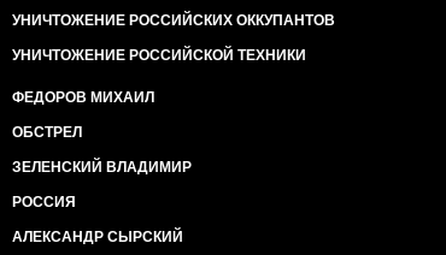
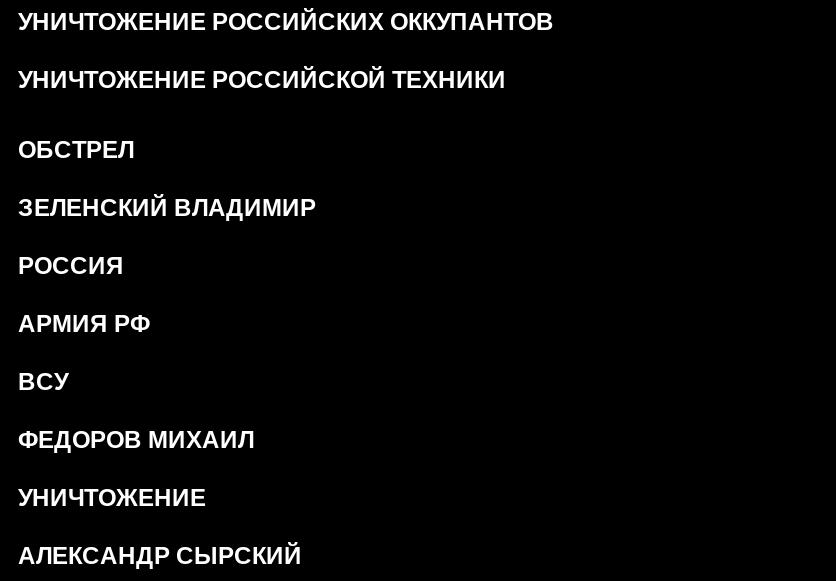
moved [12,89,154,106] -> [18,426,254,454]: ФЕДОРОВ МИХАИЛ
moved [12,124,192,211] -> [18,136,316,280]: ОБСТРЕЛ | ЗЕЛЕНСКИЙ ВЛАДИМИР | РОССИЯ
none -> [18,310,206,512] АРМИЯ РФ | ВСУ | УНИЧТОЖЕНИЕ

